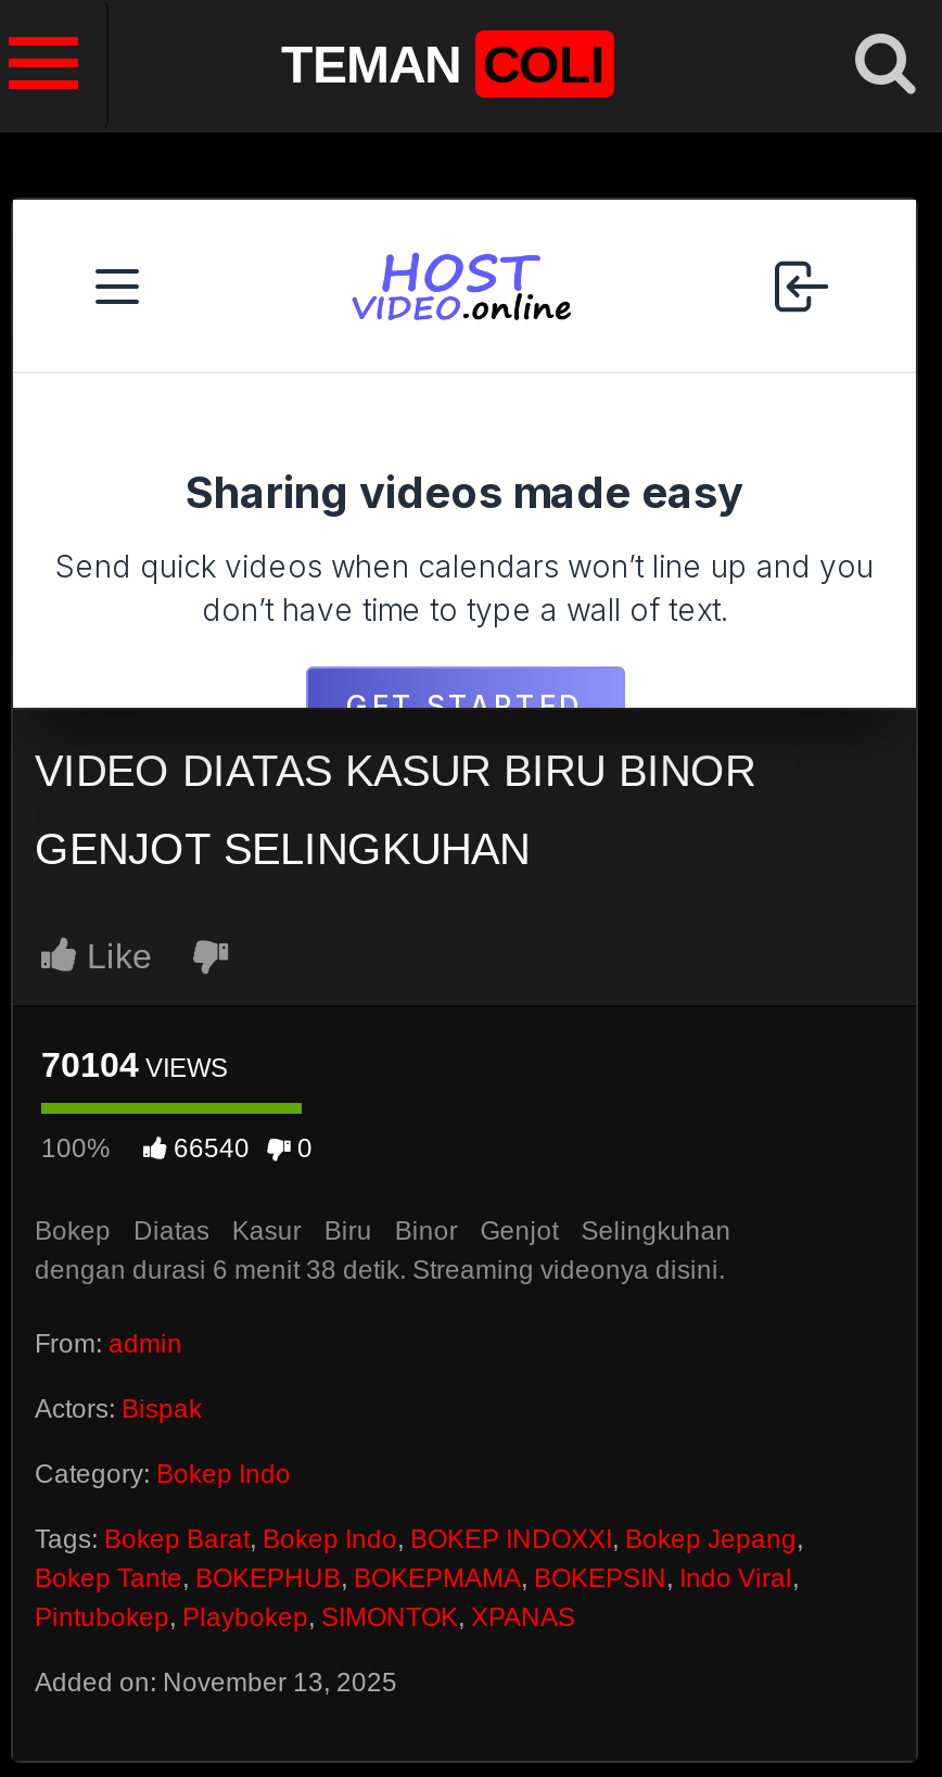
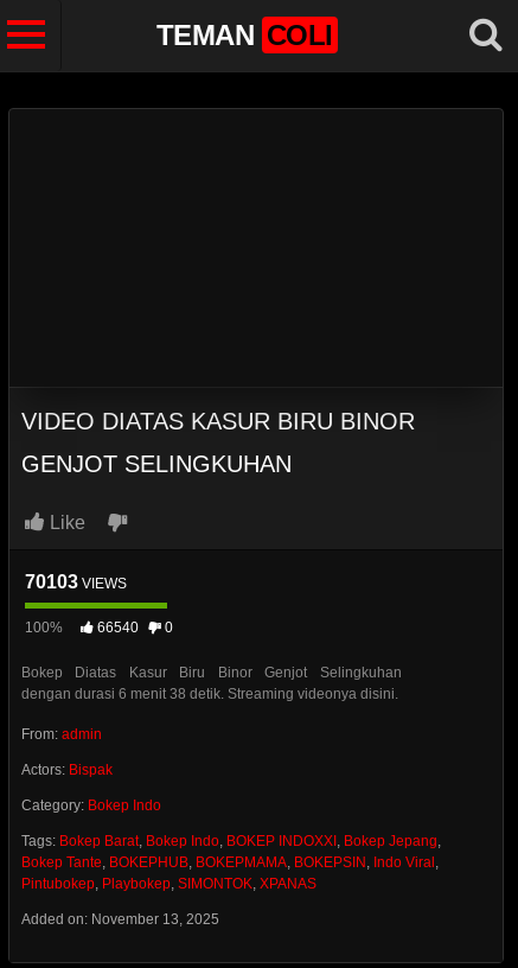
[11,198,918,710] [image] -> none
[41,1046,228,1083] 70104 VIEWS -> [25,572,127,592] 70103 VIEWS

